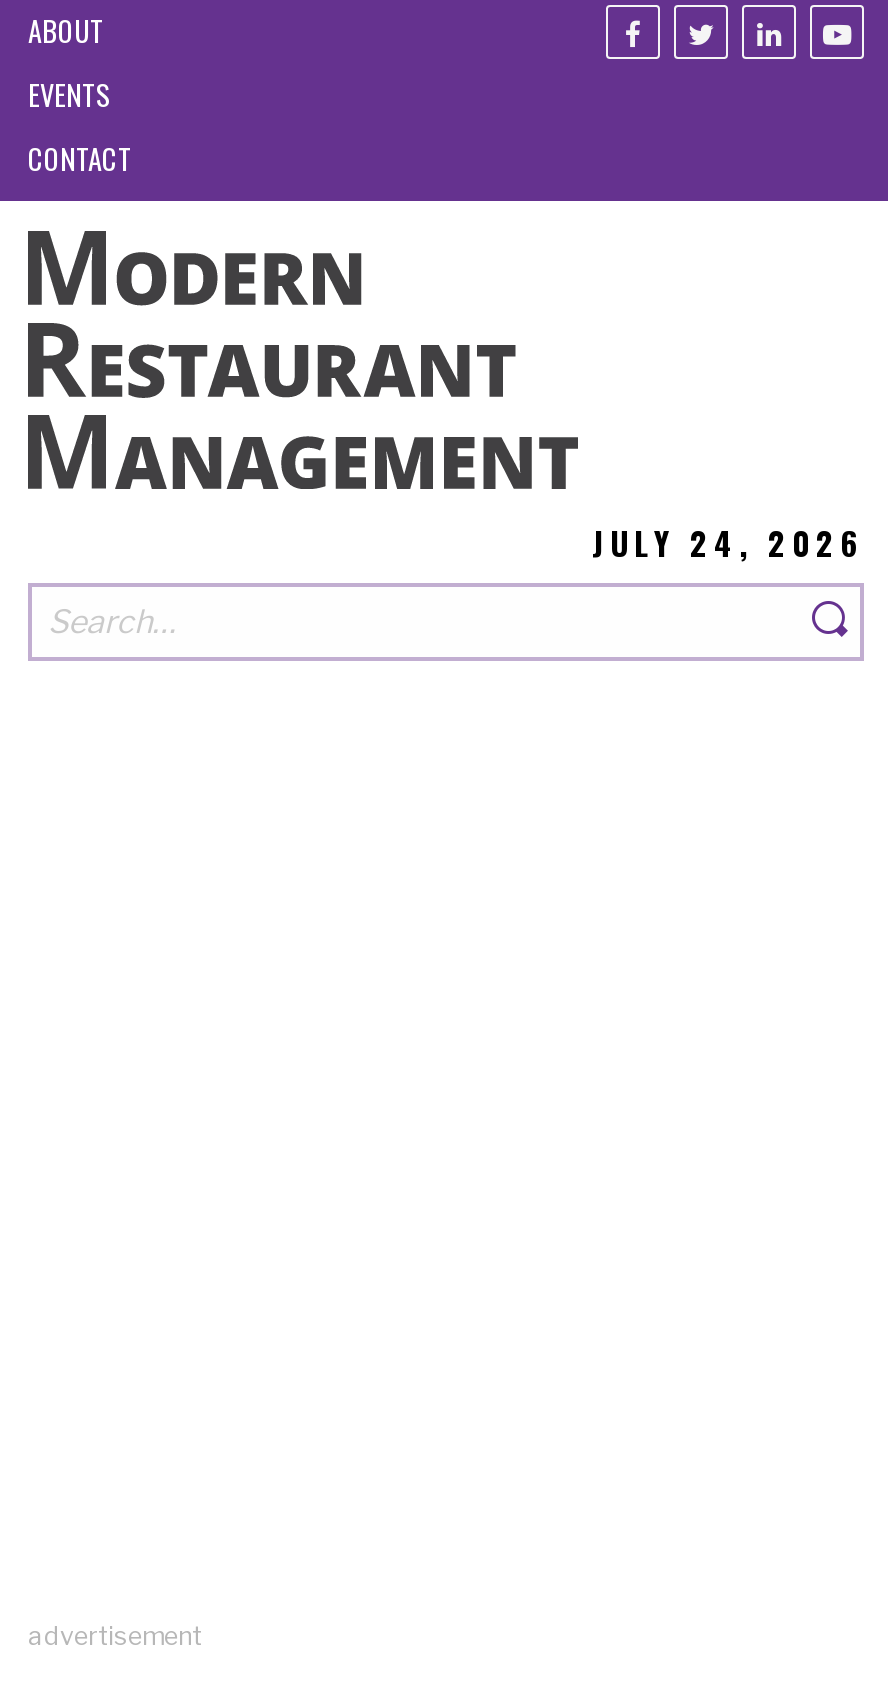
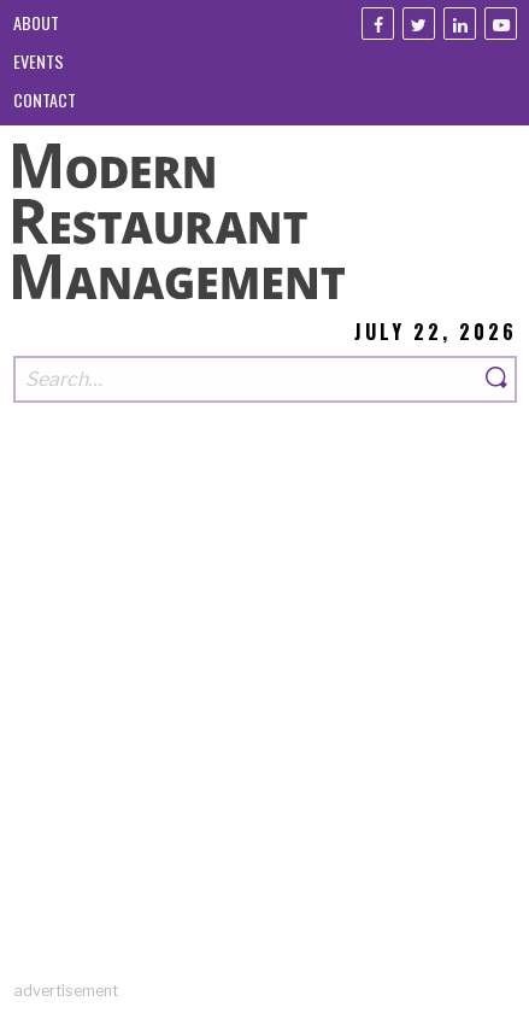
[592,519,864,567] JULY 24, 2026 -> [354,317,517,346] JULY 22, 2026

